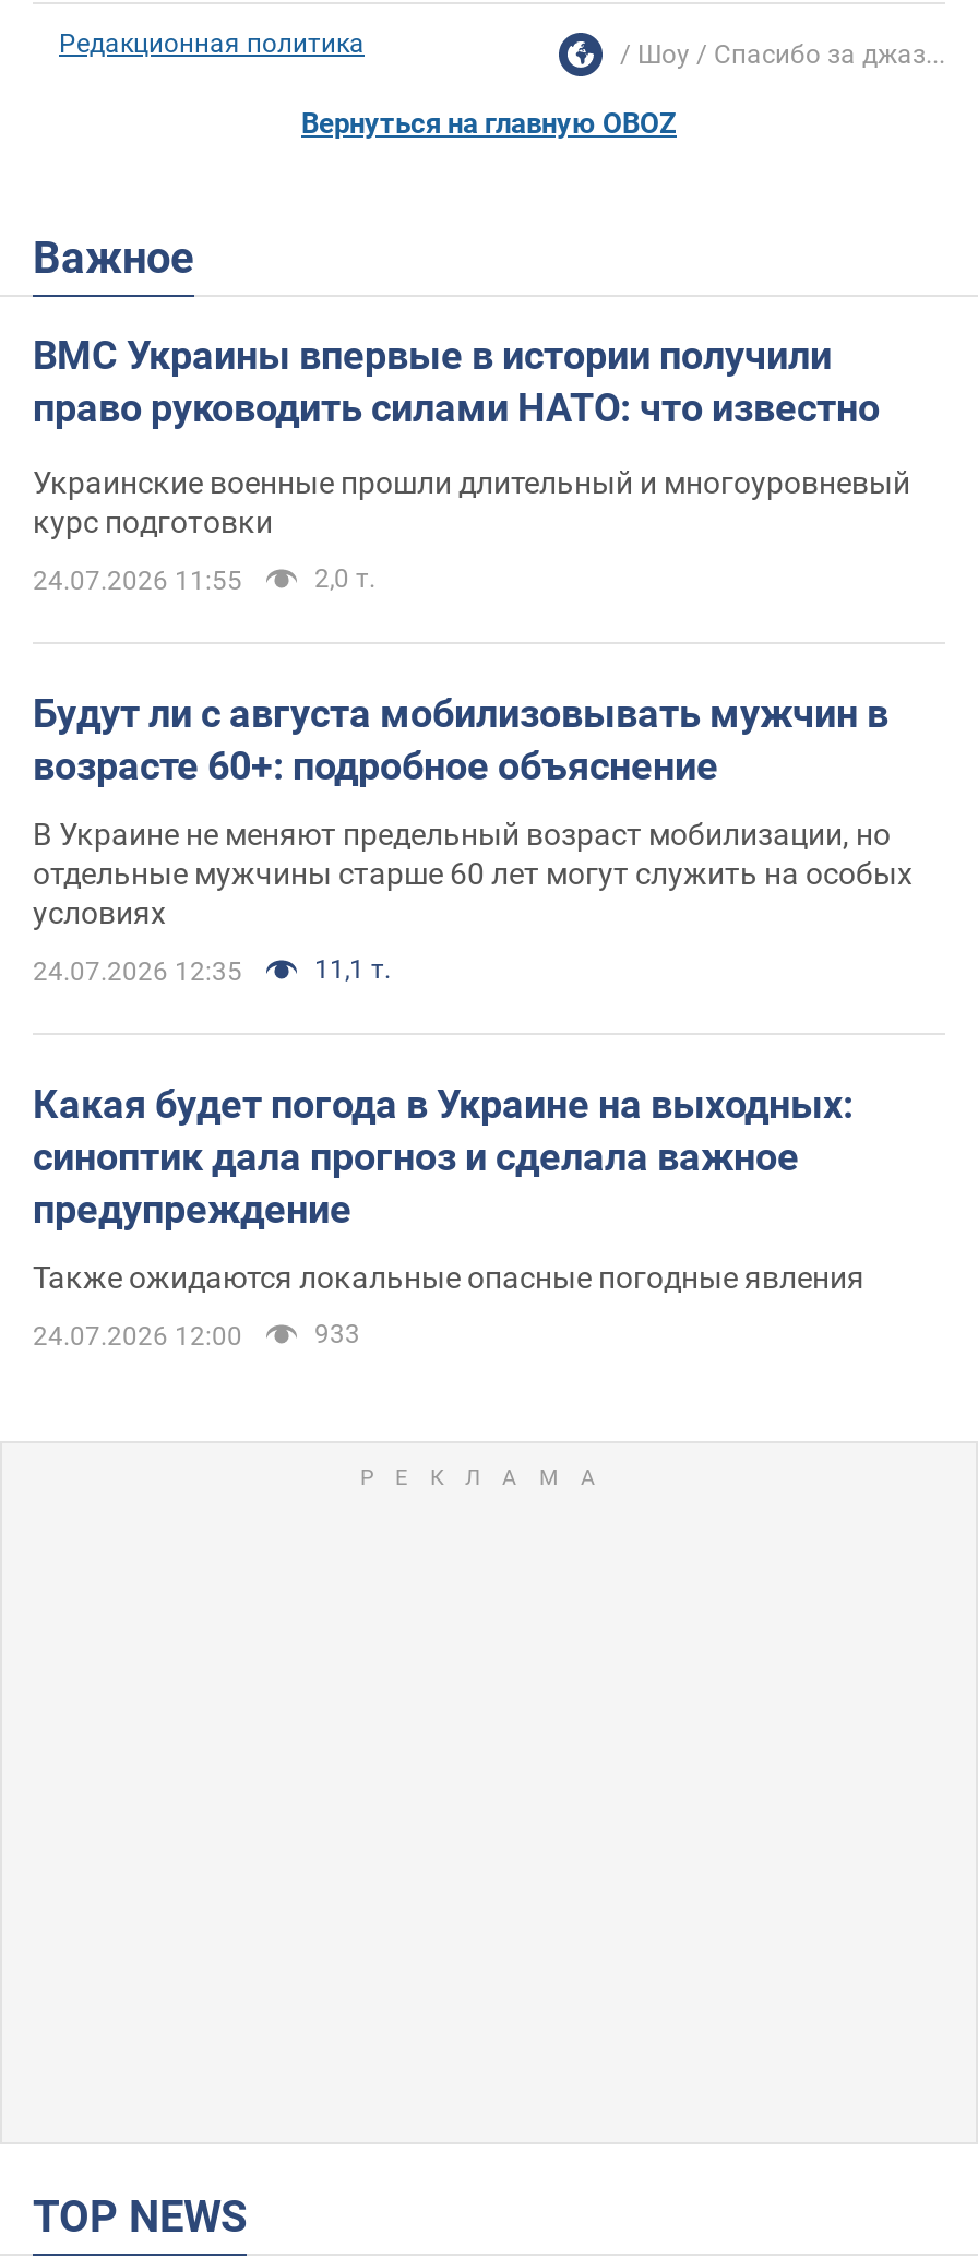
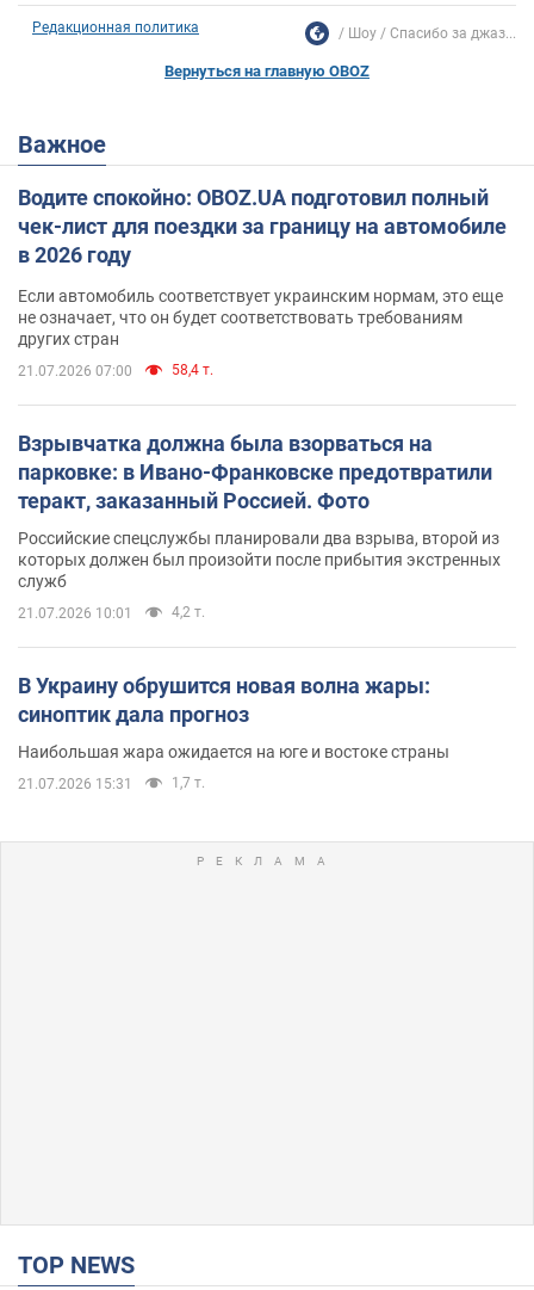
[33,331,880,430] ВМС Украины впервые в истории получили | право руководить силами НАТО: что известно -> [18,185,507,267] Водите спокойно: OBOZ.UA подготовил полный | чек-лист для поездки за границу на автомобиле | в 2026 году
[33,464,910,539] Украинские военные прошли длительный и многоуровневый | курс подготовки -> [18,286,503,348] Если автомобиль соответствует украинским нормам, это еще | не означает, что он будет соответствовать требованиям | других стран
[33,563,375,595] 24.07.2026 11:55 | 2,0 т. -> [18,361,213,379] 21.07.2026 07:00 | 58,4 т.
[33,689,888,788] Будут ли с августа мобилизовывать мужчин в | возрасте 60+: подробное объяснение -> [18,430,492,513] Взрывчатка должна была взорваться на | парковке: в Ивано-Франковске предотвратили | теракт, заказанный Россией. Фото
[33,816,913,930] В Украине не меняют предельный возраст мобилизации, но | отдельные мужчины старше 60 лет могут служить на особых | условиях -> [18,528,501,590] Российские спецслужбы планировали два взрыва, второй из | которых должен был произойти после прибытия экстренных | служб
[33,954,391,986] 24.07.2026 12:35 | 11,1 т. -> [18,603,205,621] 21.07.2026 10:01 | 4,2 т.
[33,1080,854,1231] Какая будет погода в Украине на выходных: | синоптик дала прогноз и сделала важное | предупреждение -> [18,673,430,726] В Украину обрушится новая волна жары: | синоптик дала прогноз
[33,1259,864,1294] Также ожидаются локальные опасные погодные явления -> [18,742,449,761] Наибольшая жара ожидается на юге и востоке страны
[33,1318,360,1351] 24.07.2026 12:00 | 933 -> [18,774,205,792] 21.07.2026 15:31 | 1,7 т.

